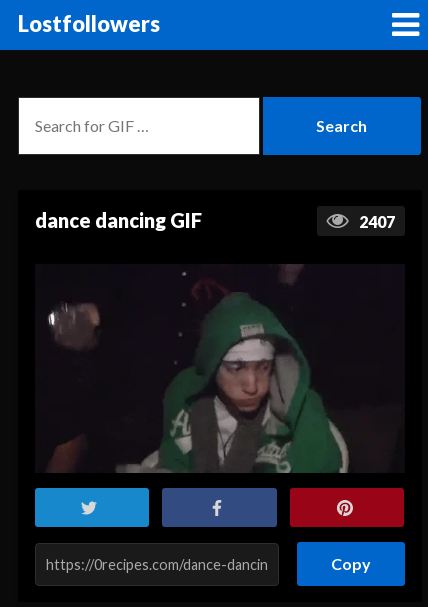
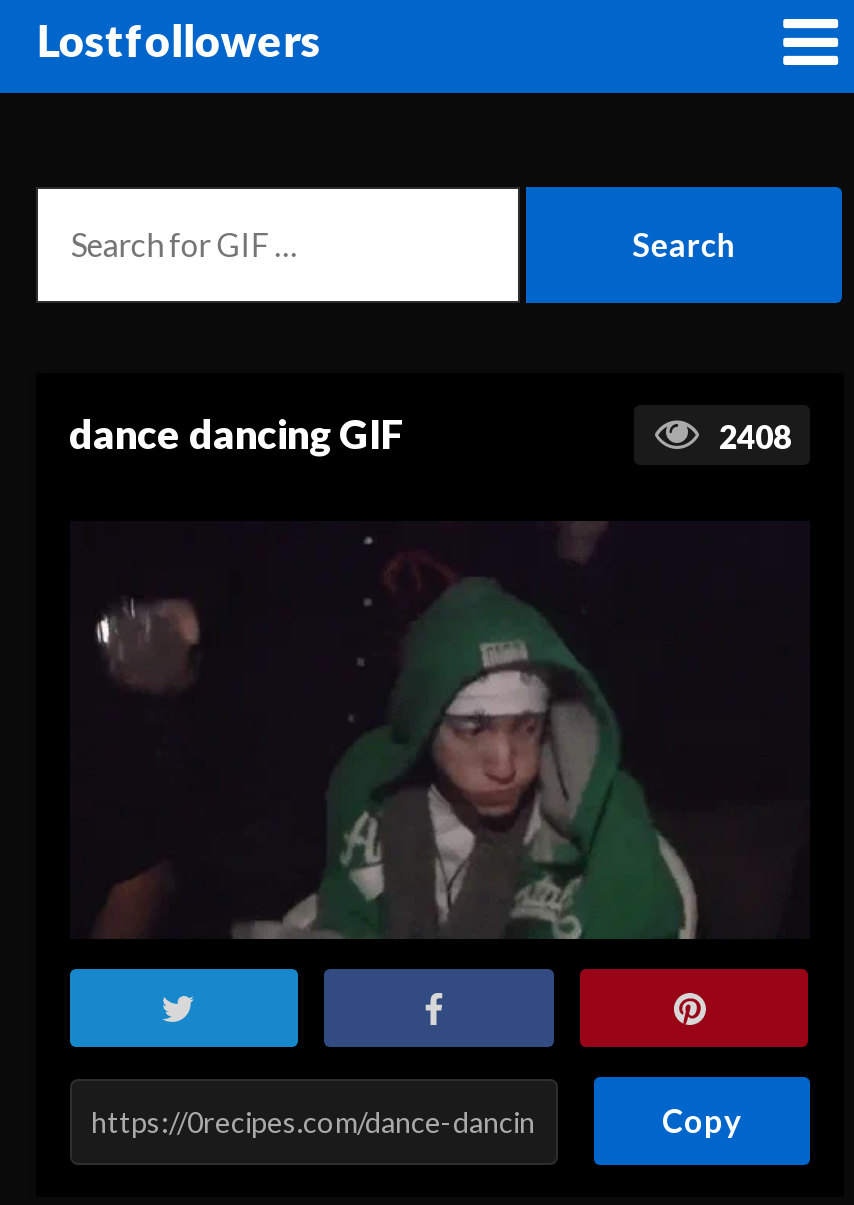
[359,212,395,231] 2407 -> [719,417,791,455] 2408

